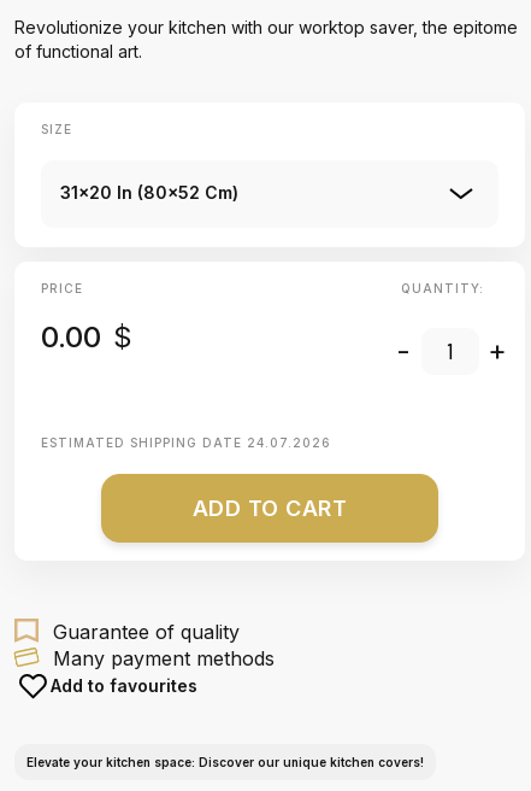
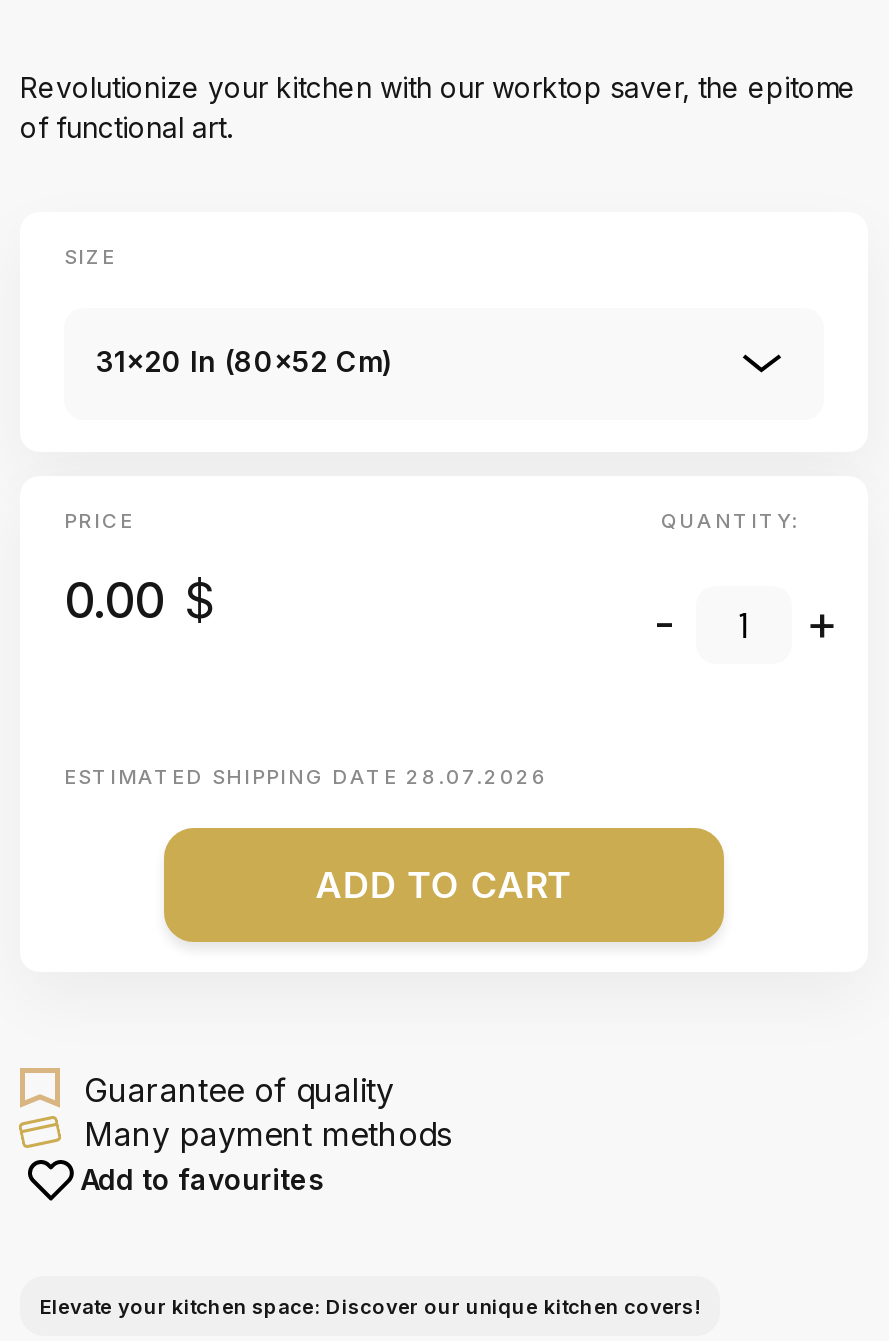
[41,435,331,450] ESTIMATED SHIPPING DATE 24.07.2026 -> [64,764,548,788] ESTIMATED SHIPPING DATE 28.07.2026

